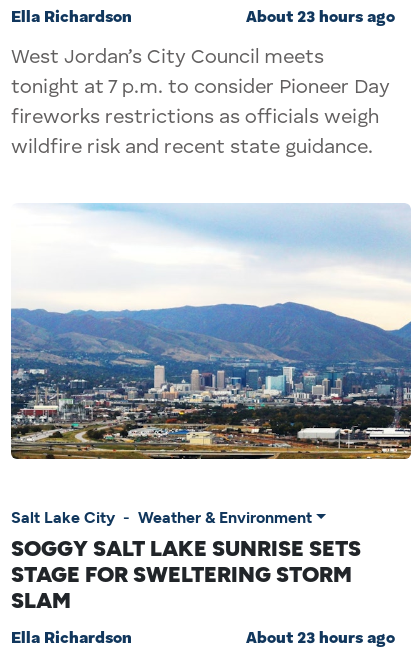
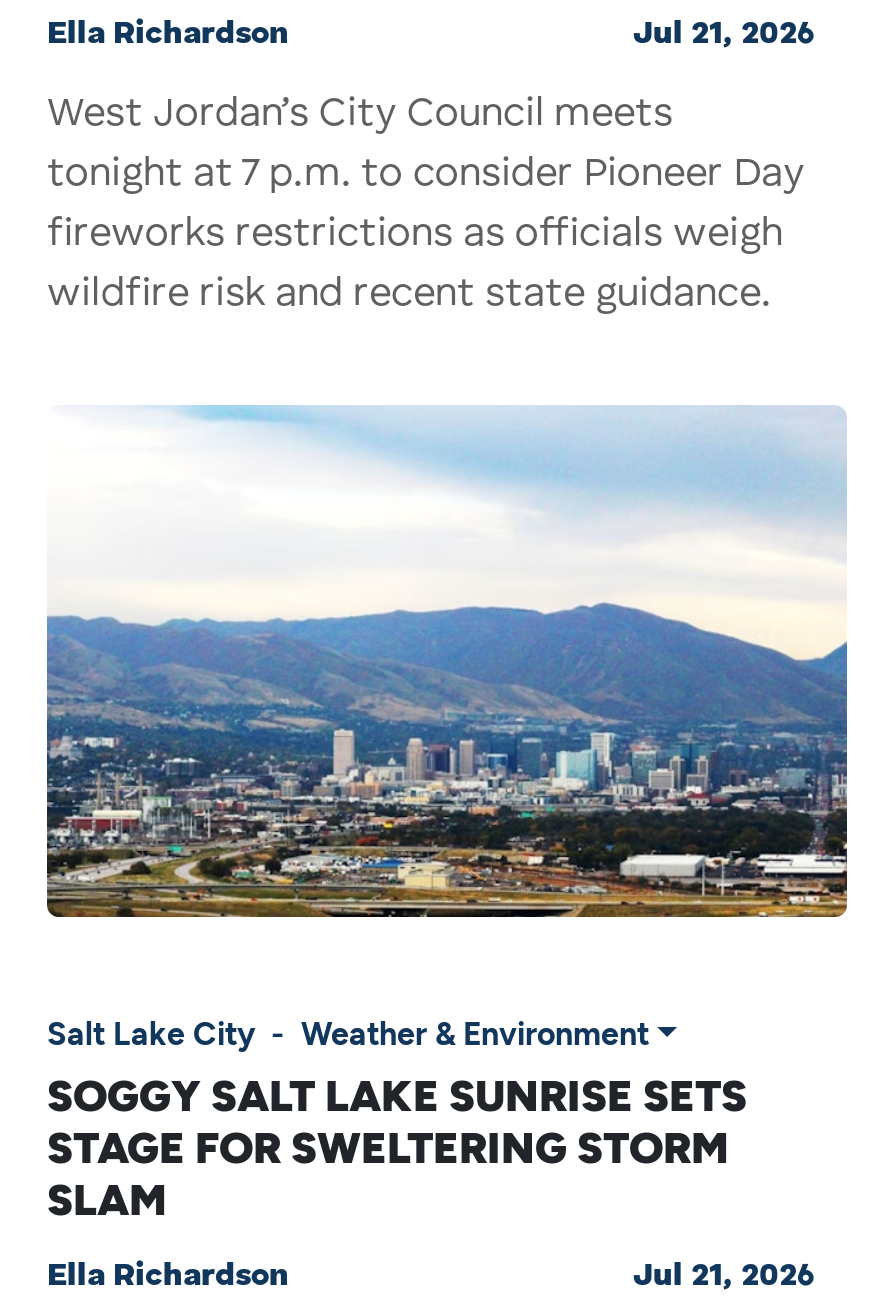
[246,10,395,26] About 23 hours ago -> [633,19,815,51] Jul 21, 2026
[246,631,395,647] About 23 hours ago -> [633,1261,815,1293] Jul 21, 2026

